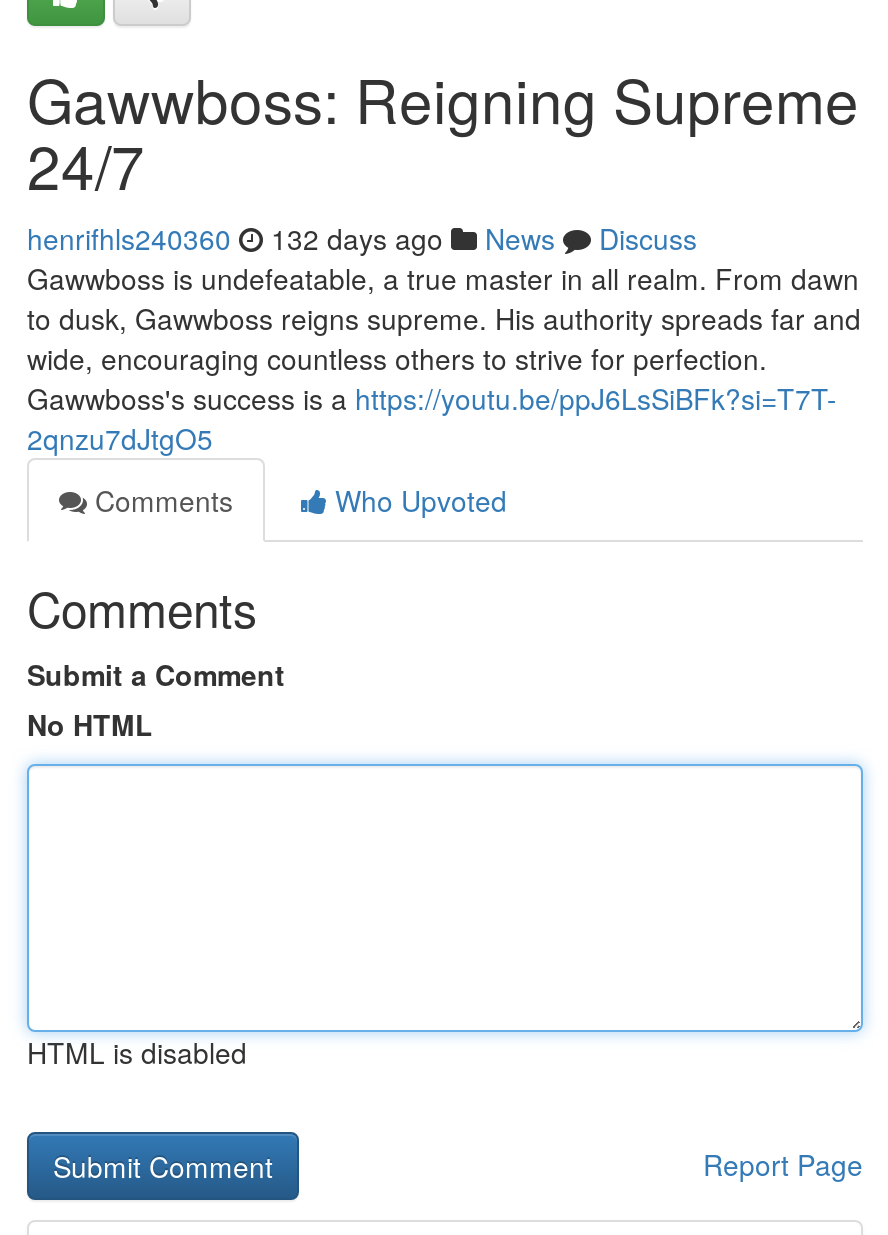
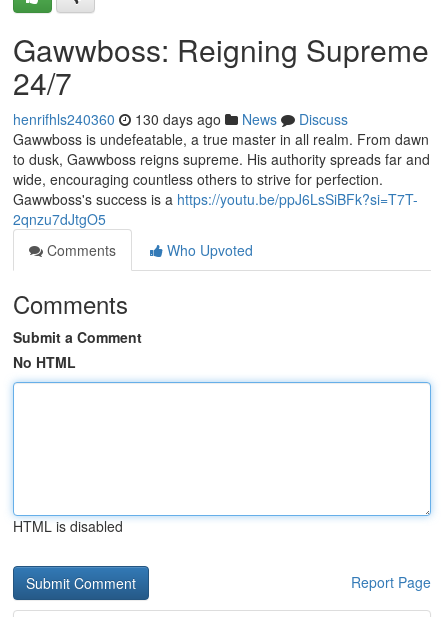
[27,218,697,258] henrifhls240360 132 days ago News Discuss -> [13,109,348,129] henrifhls240360 130 days ago News Discuss

